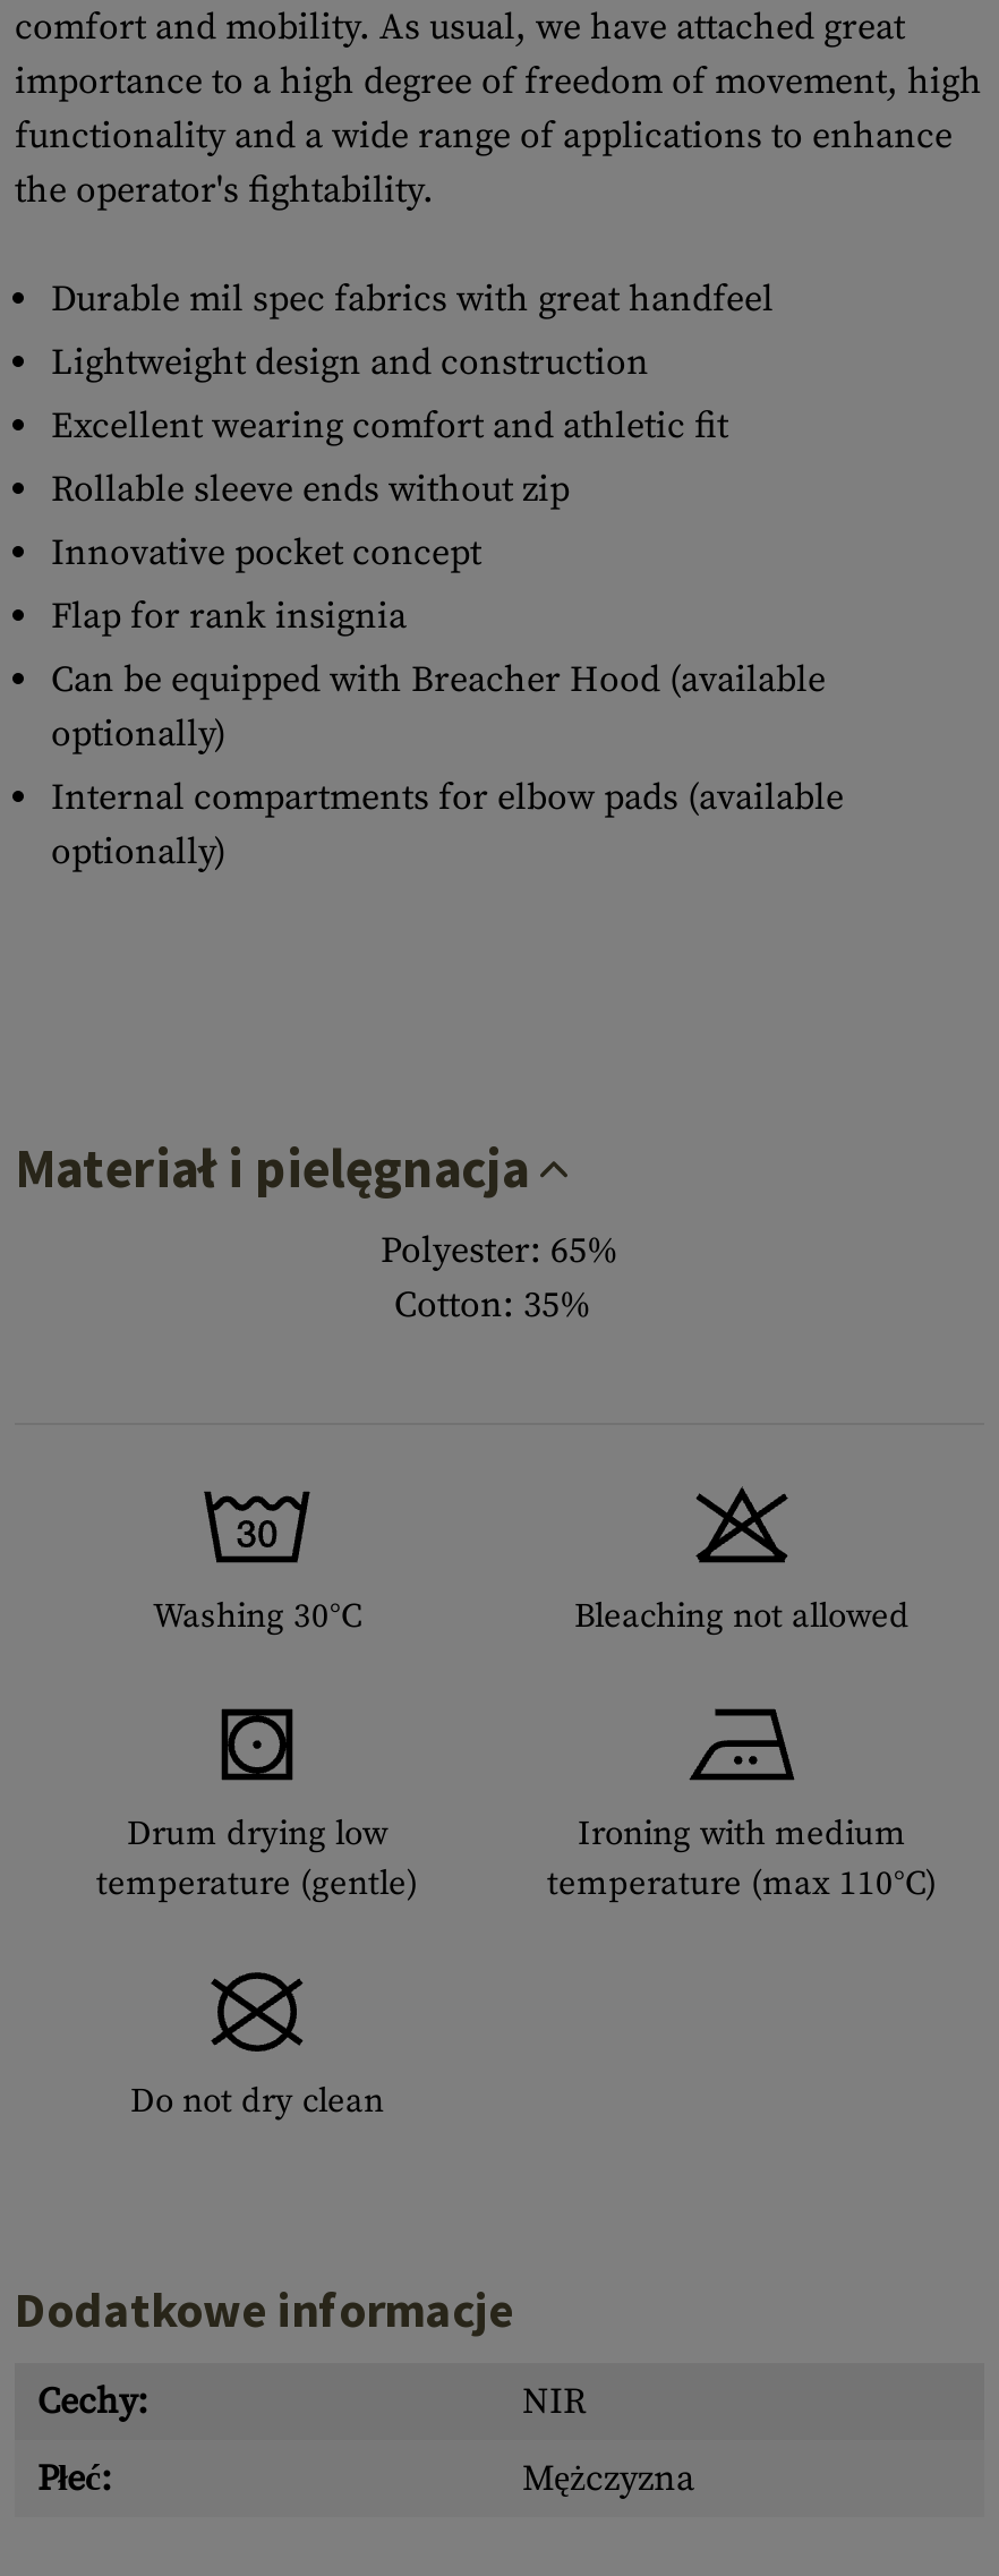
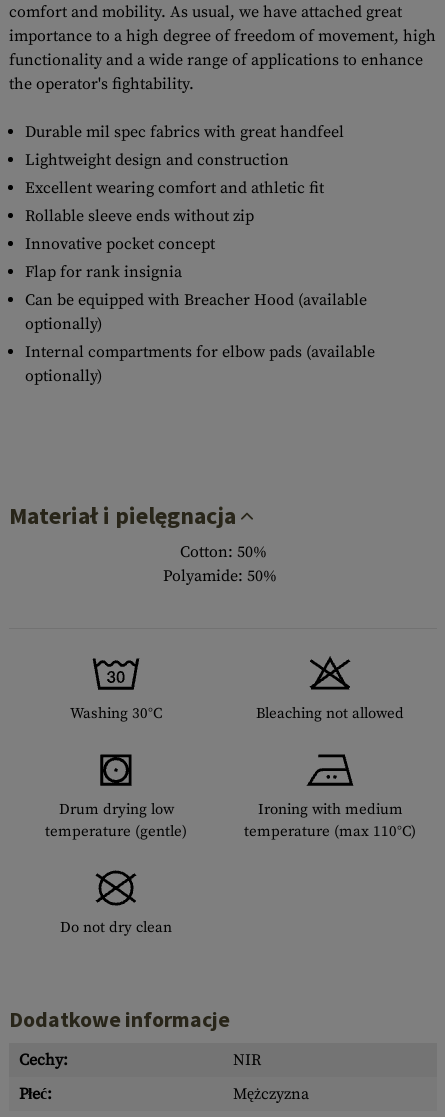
[381,1228,618,1328] Polyester: 65% | Cotton: 35% -> [163,542,277,586] Cotton: 50% | Polyamide: 50%

